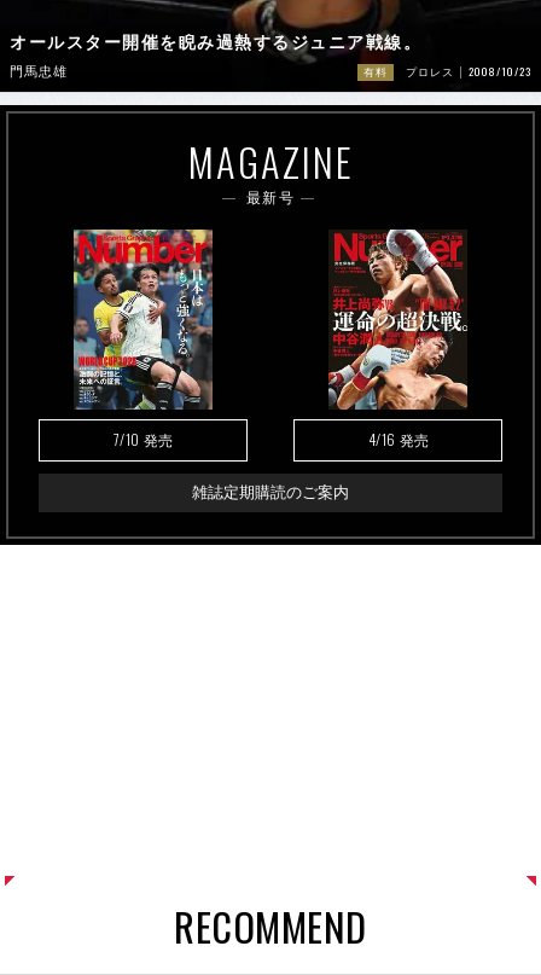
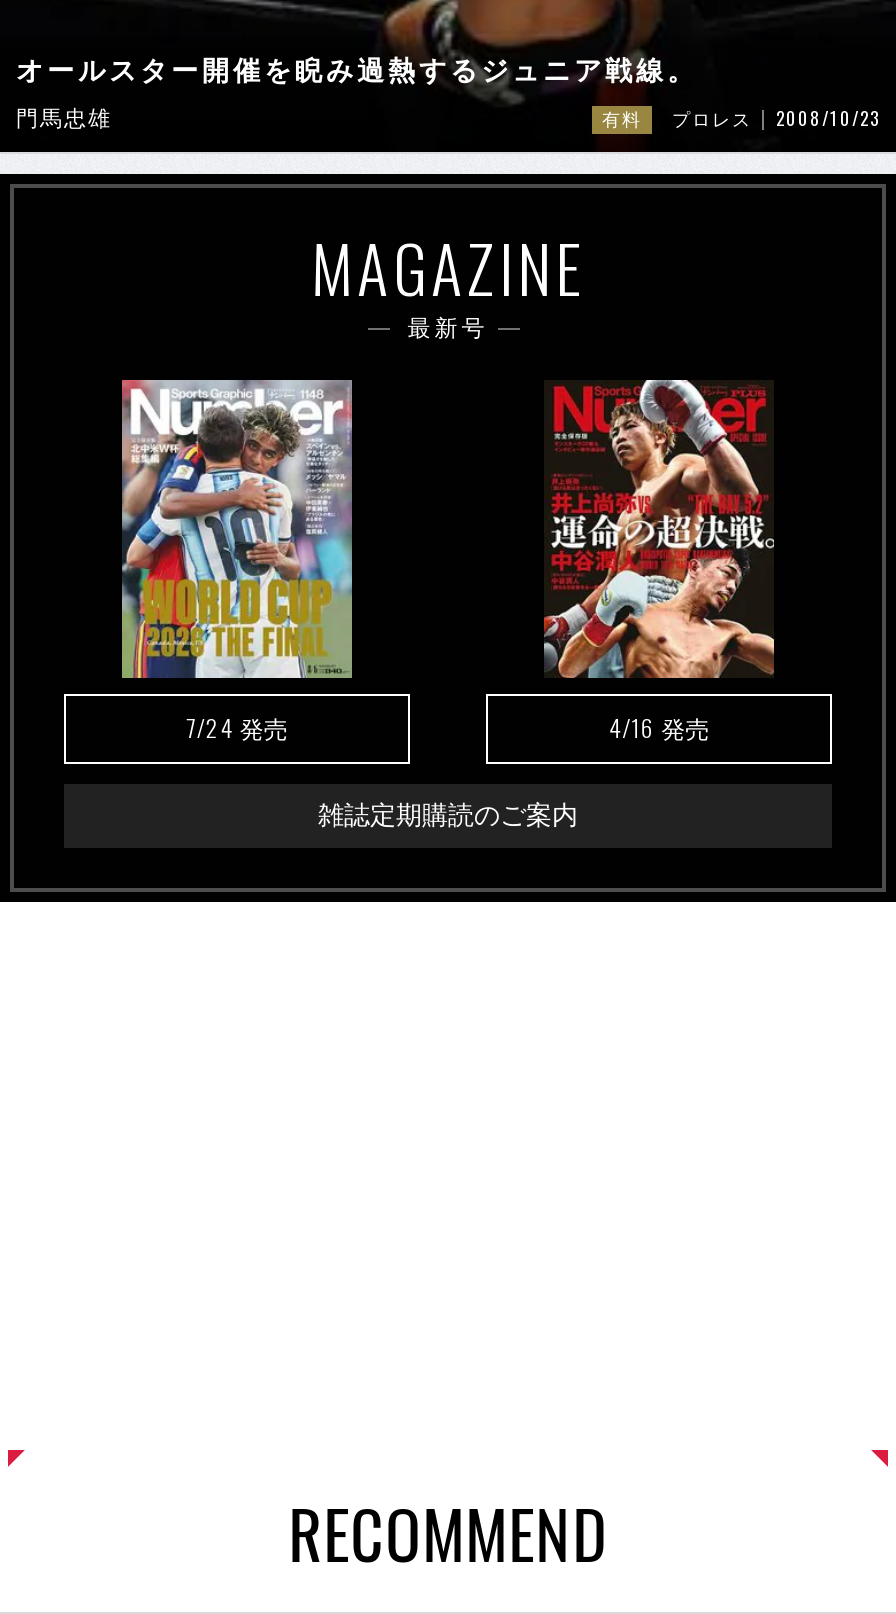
[74,228,213,449] [image] | 7/10発売 -> [120,378,354,744] [image] | 7/24発売

